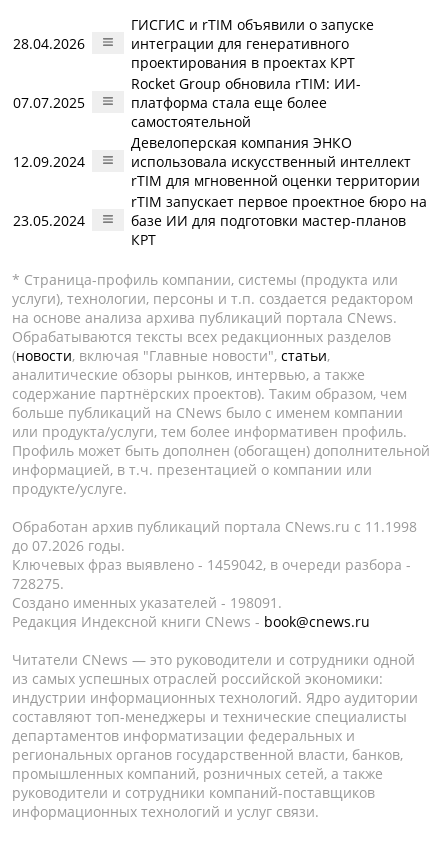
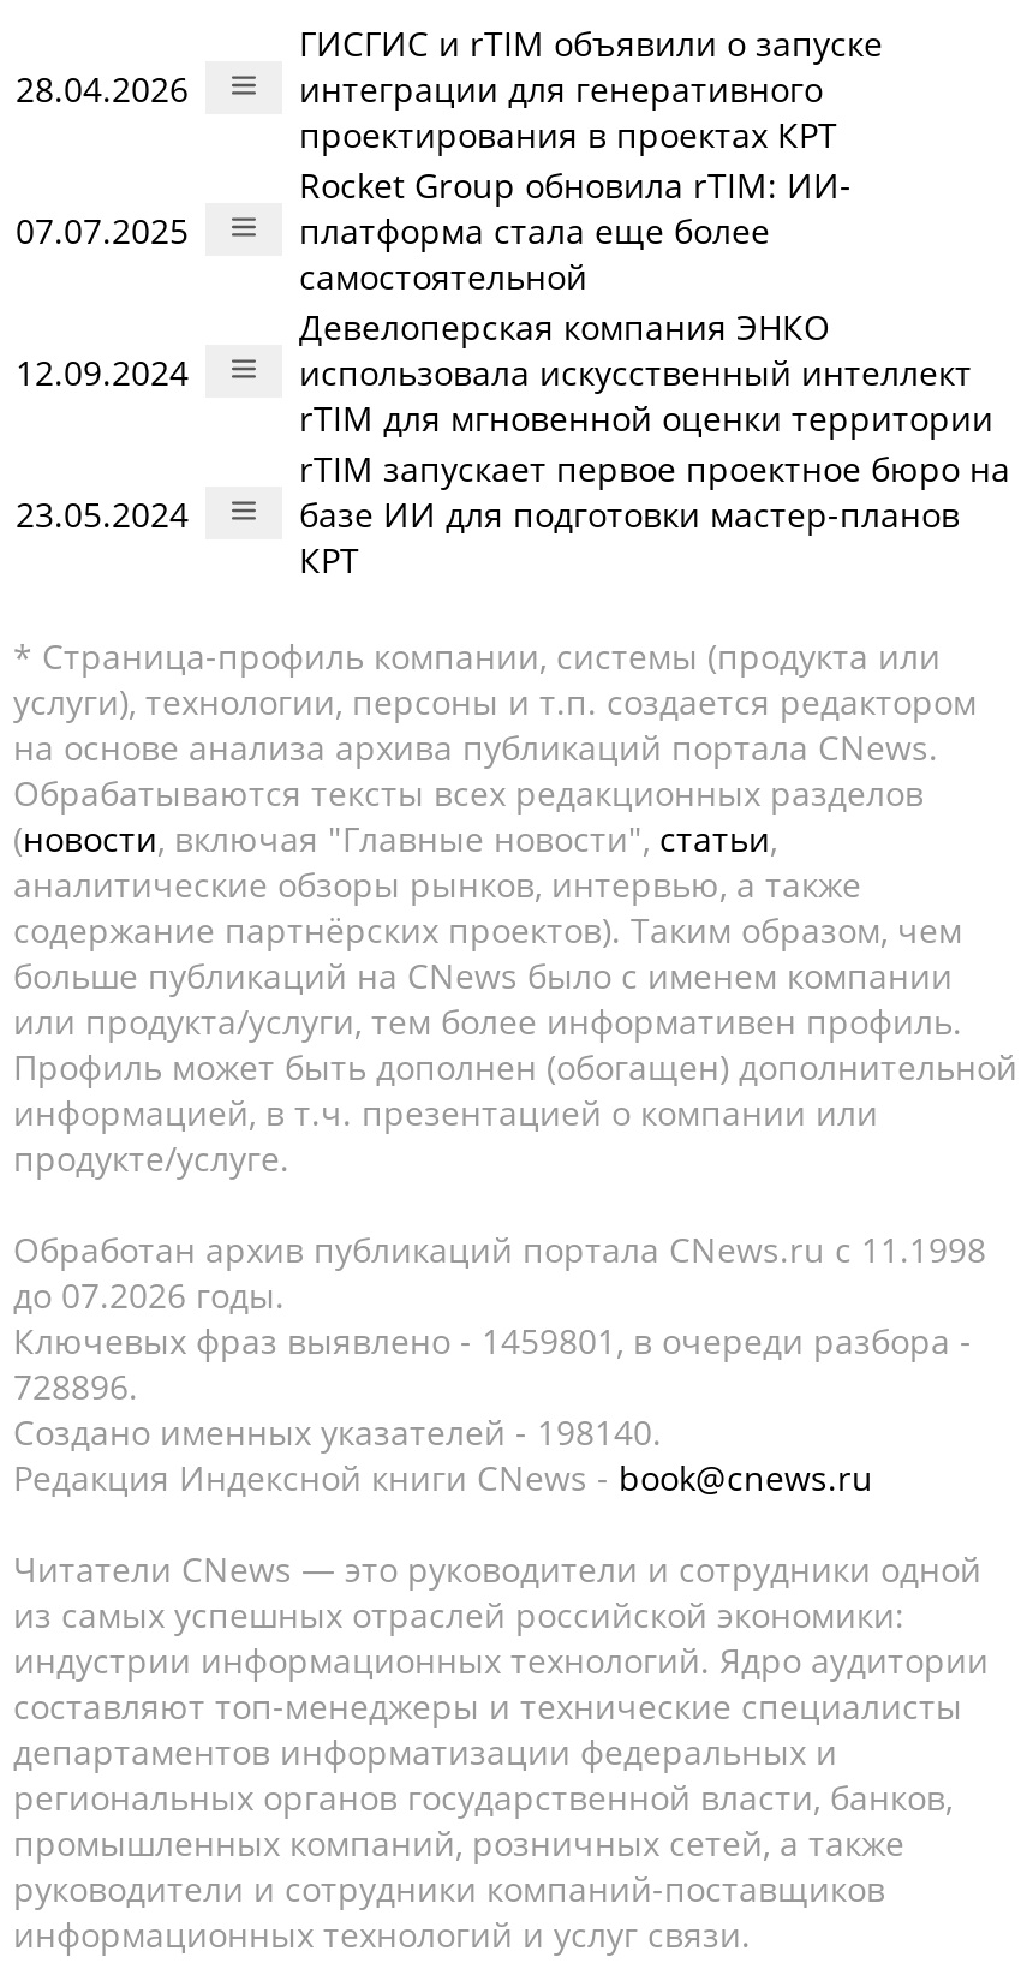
[12,555,411,574] Ключевых фраз выявлено - 1459042, в очереди разбора - -> [13,1318,972,1364] Ключевых фраз выявлено - 1459801, в очереди разбора -
[12,574,64,593] 728275. -> [13,1364,138,1409] 728896.
[12,593,282,612] Создано именных указателей - 198091. -> [13,1409,662,1455] Создано именных указателей - 198140.

